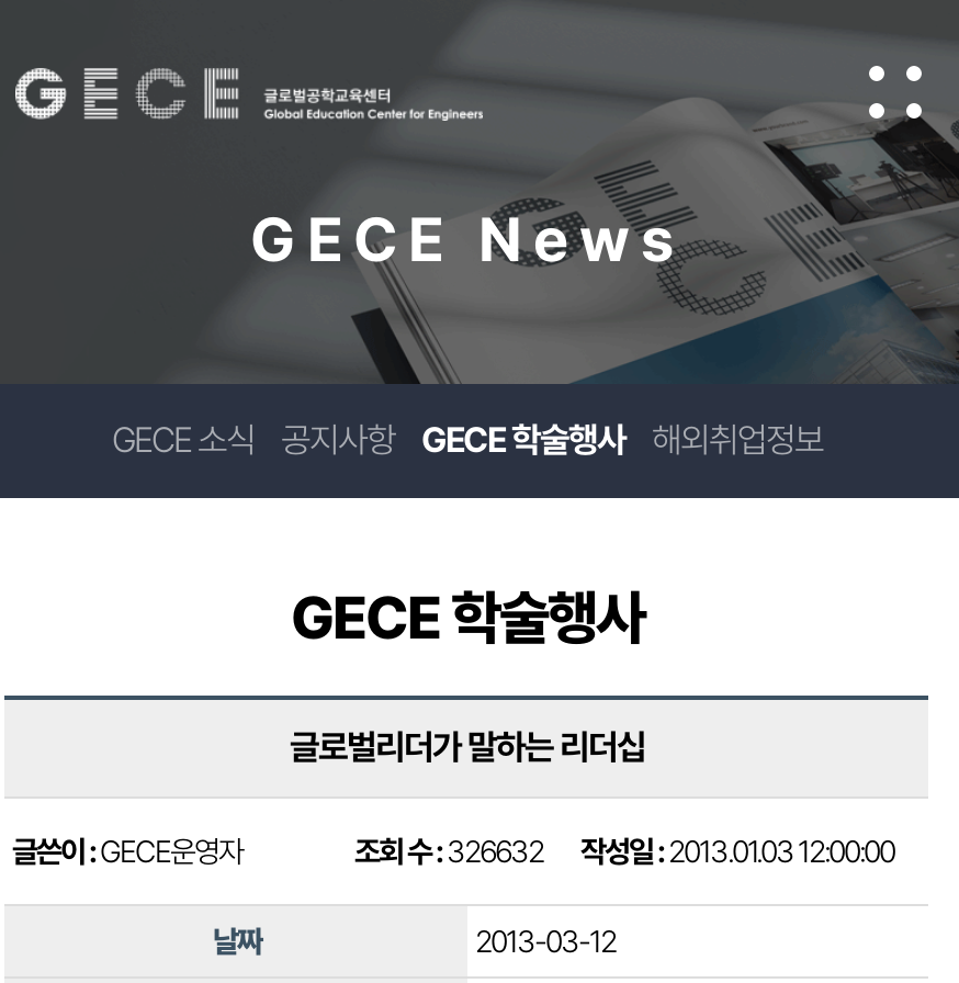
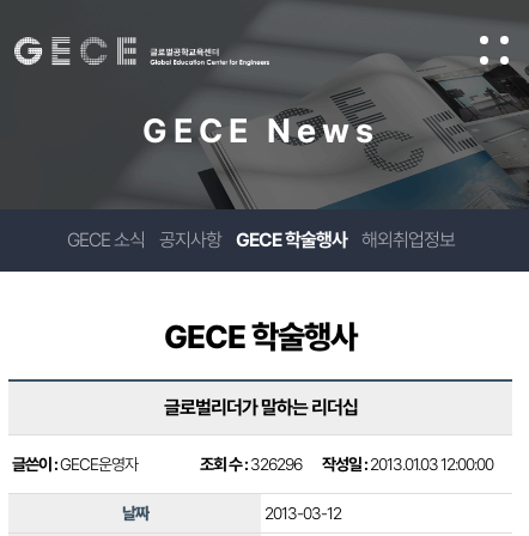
[354,834,894,869] 조회 수 : 326632 작성일 : 2013.01.03 12:00:00 -> [200,455,494,474] 조회 수 : 326296 작성일 : 2013.01.03 12:00:00

